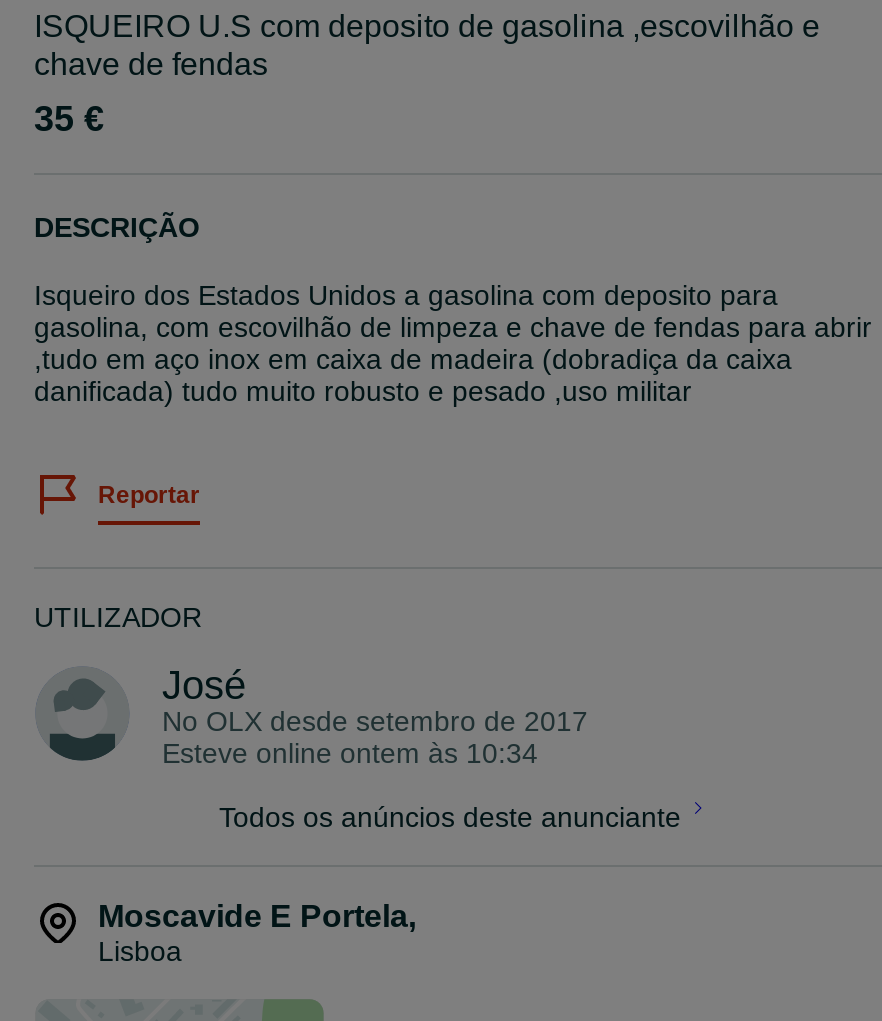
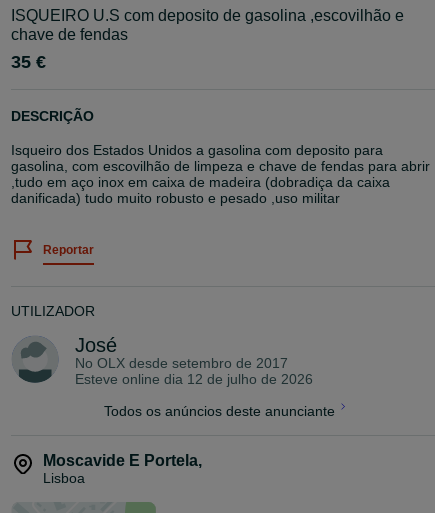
[162,737,538,769] Esteve online ontem às 10:34 -> [75,371,313,387] Esteve online dia 12 de julho de 2026

